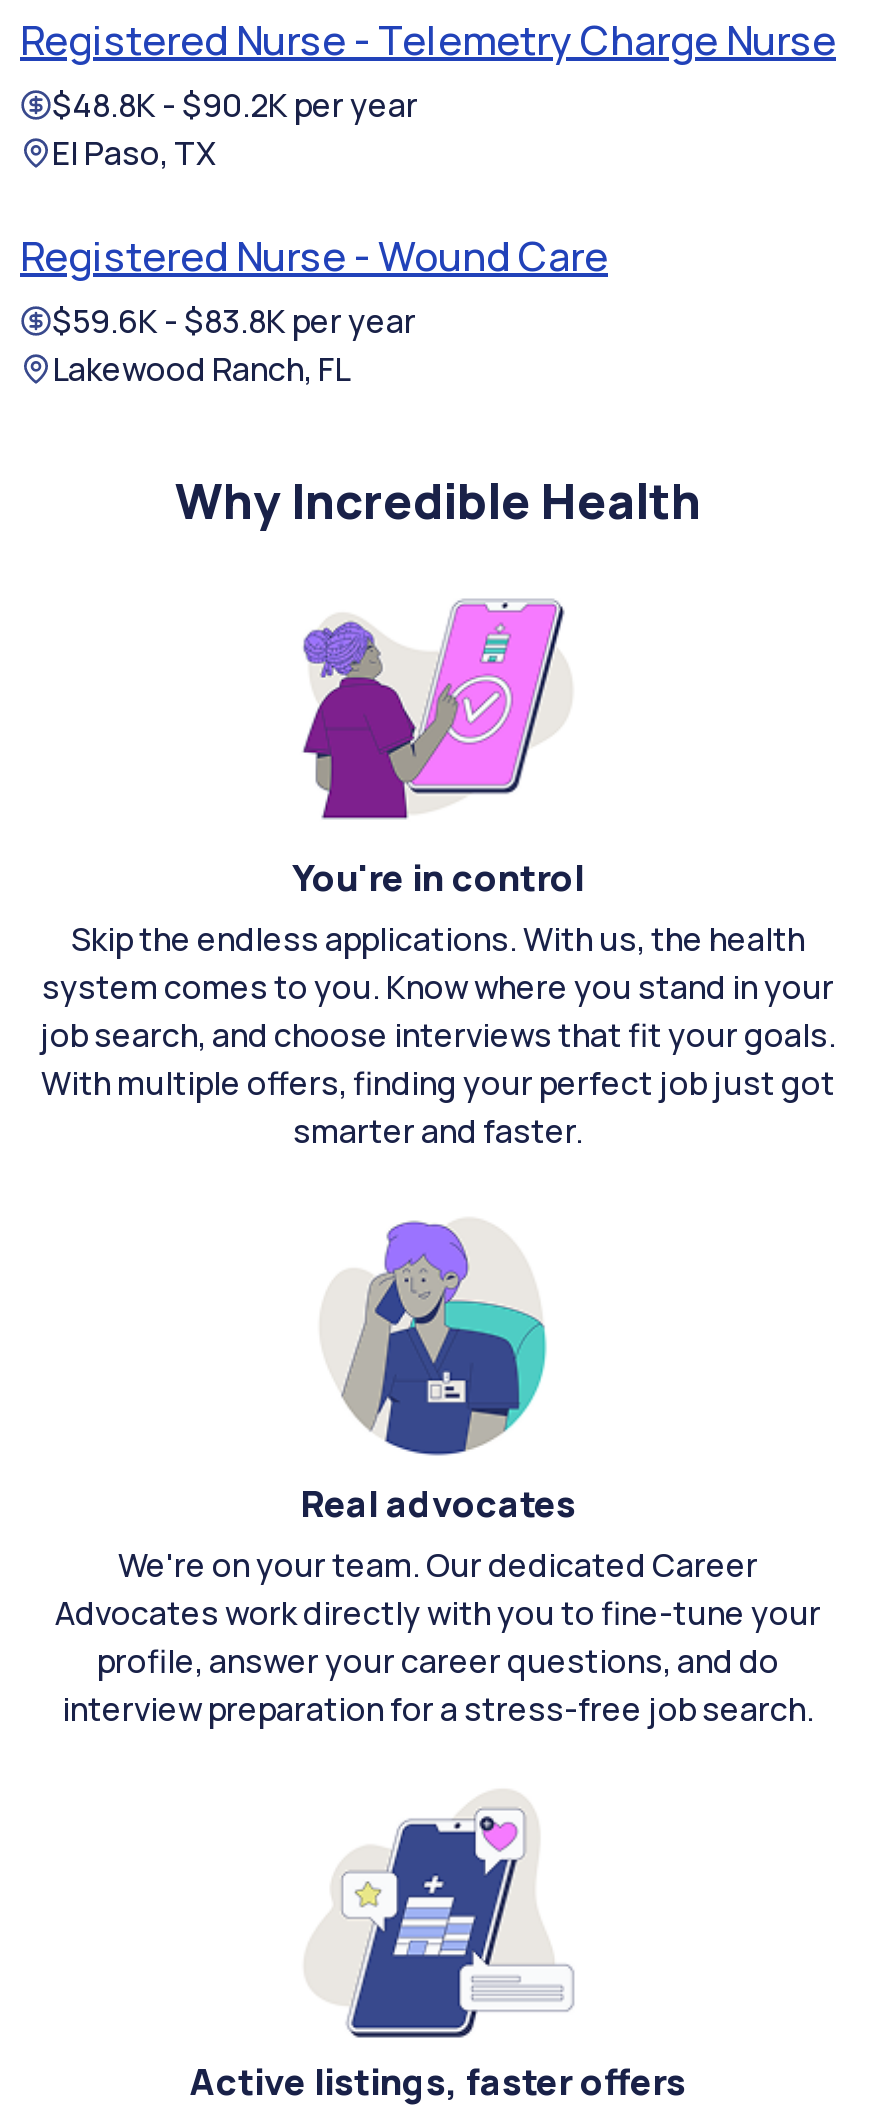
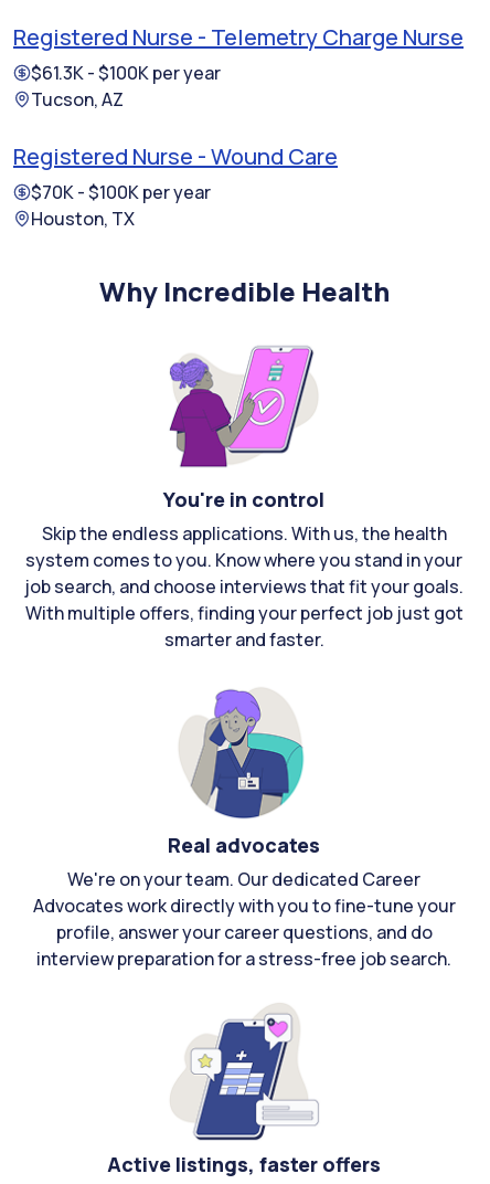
[52,83,418,175] $48.8K - $90.2K per year | El Paso, TX -> [31,61,221,112] $61.3K - $100K per year | Tucson, AZ
[52,299,416,391] $59.6K - $83.8K per year | Lakewood Ranch, FL -> [31,180,211,231] $70K - $100K per year | Houston, TX

